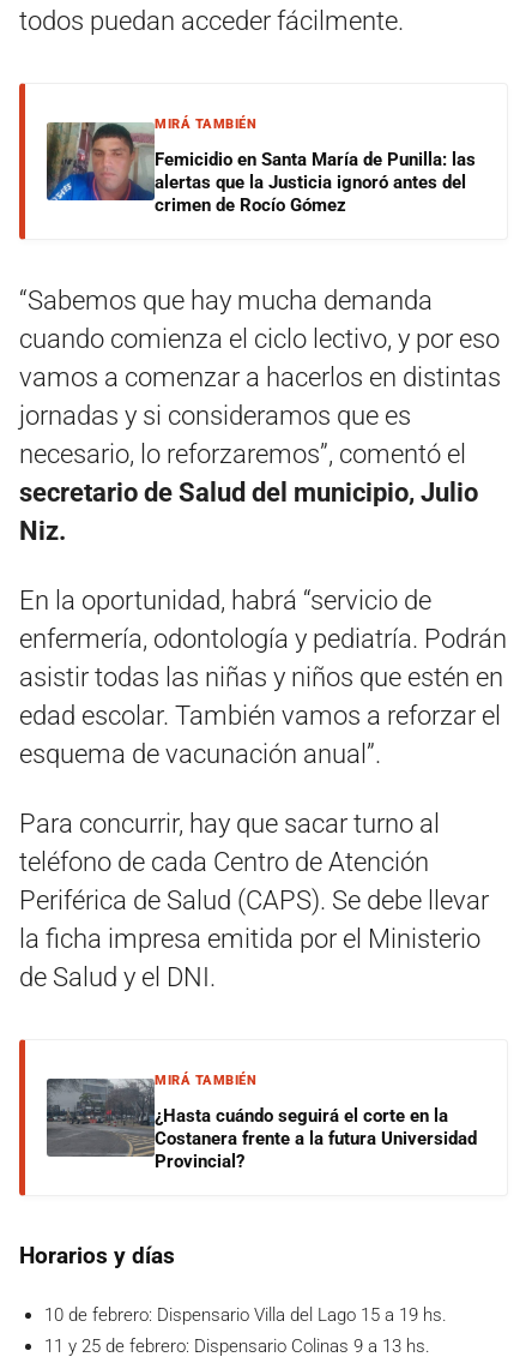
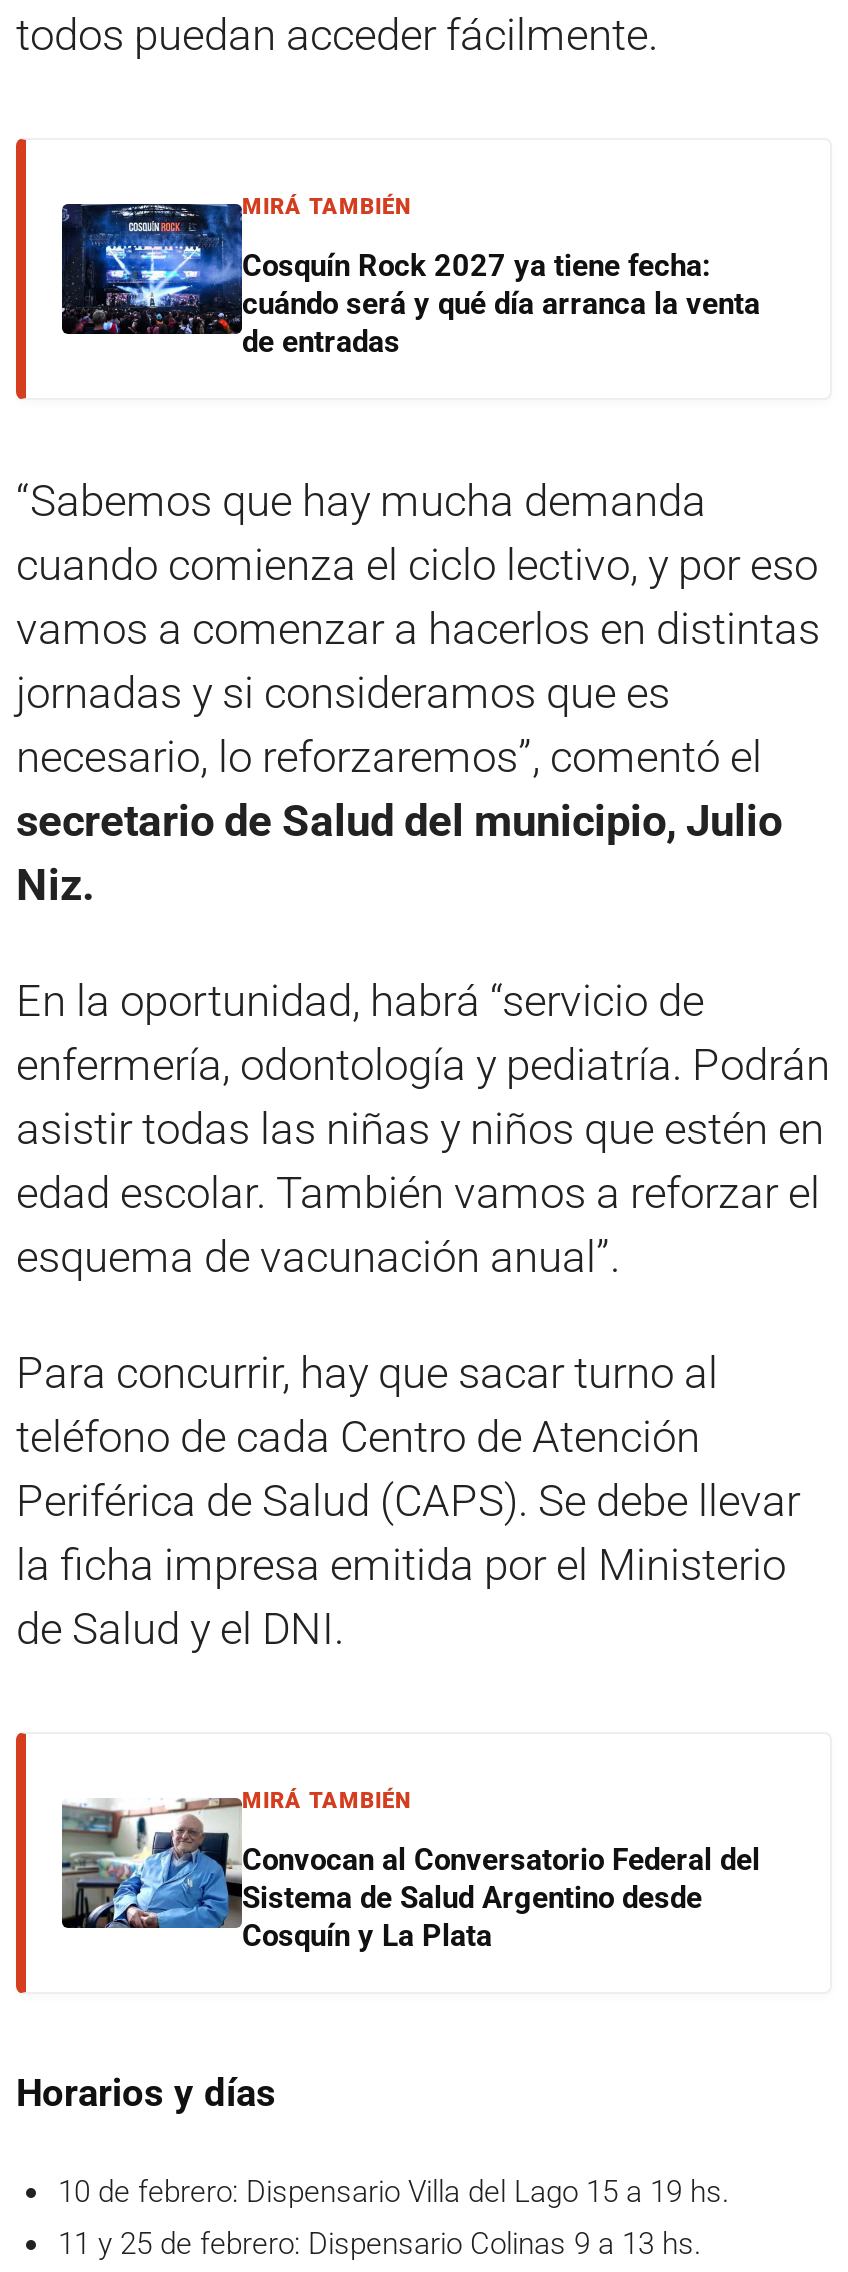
[46,121,476,216] [image] | Femicidio en Santa María de Punilla: las | alertas que la Justicia ignoró antes del | crimen de Rocío Gómez -> [60,202,760,360] [image] | Cosquín Rock 2027 ya tiene fecha: | cuándo será y qué día arranca la venta | de entradas
[46,1077,477,1172] [image] | ¿Hasta cuándo seguirá el corte en la | Costanera frente a la futura Universidad | Provincial? -> [62,1798,760,1954] [image] | Convocan al Conversatorio Federal del | Sistema de Salud Argentino desde | Cosquín y La Plata

